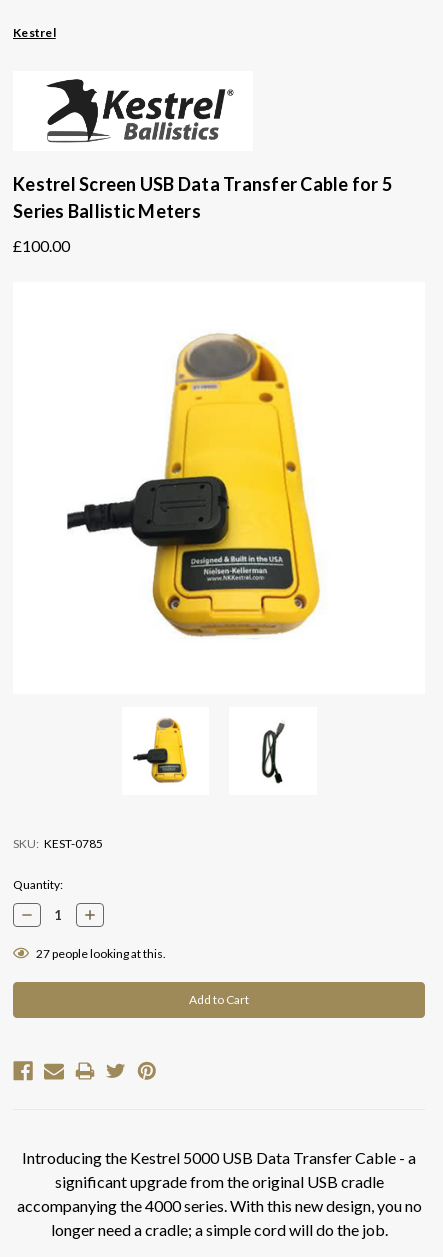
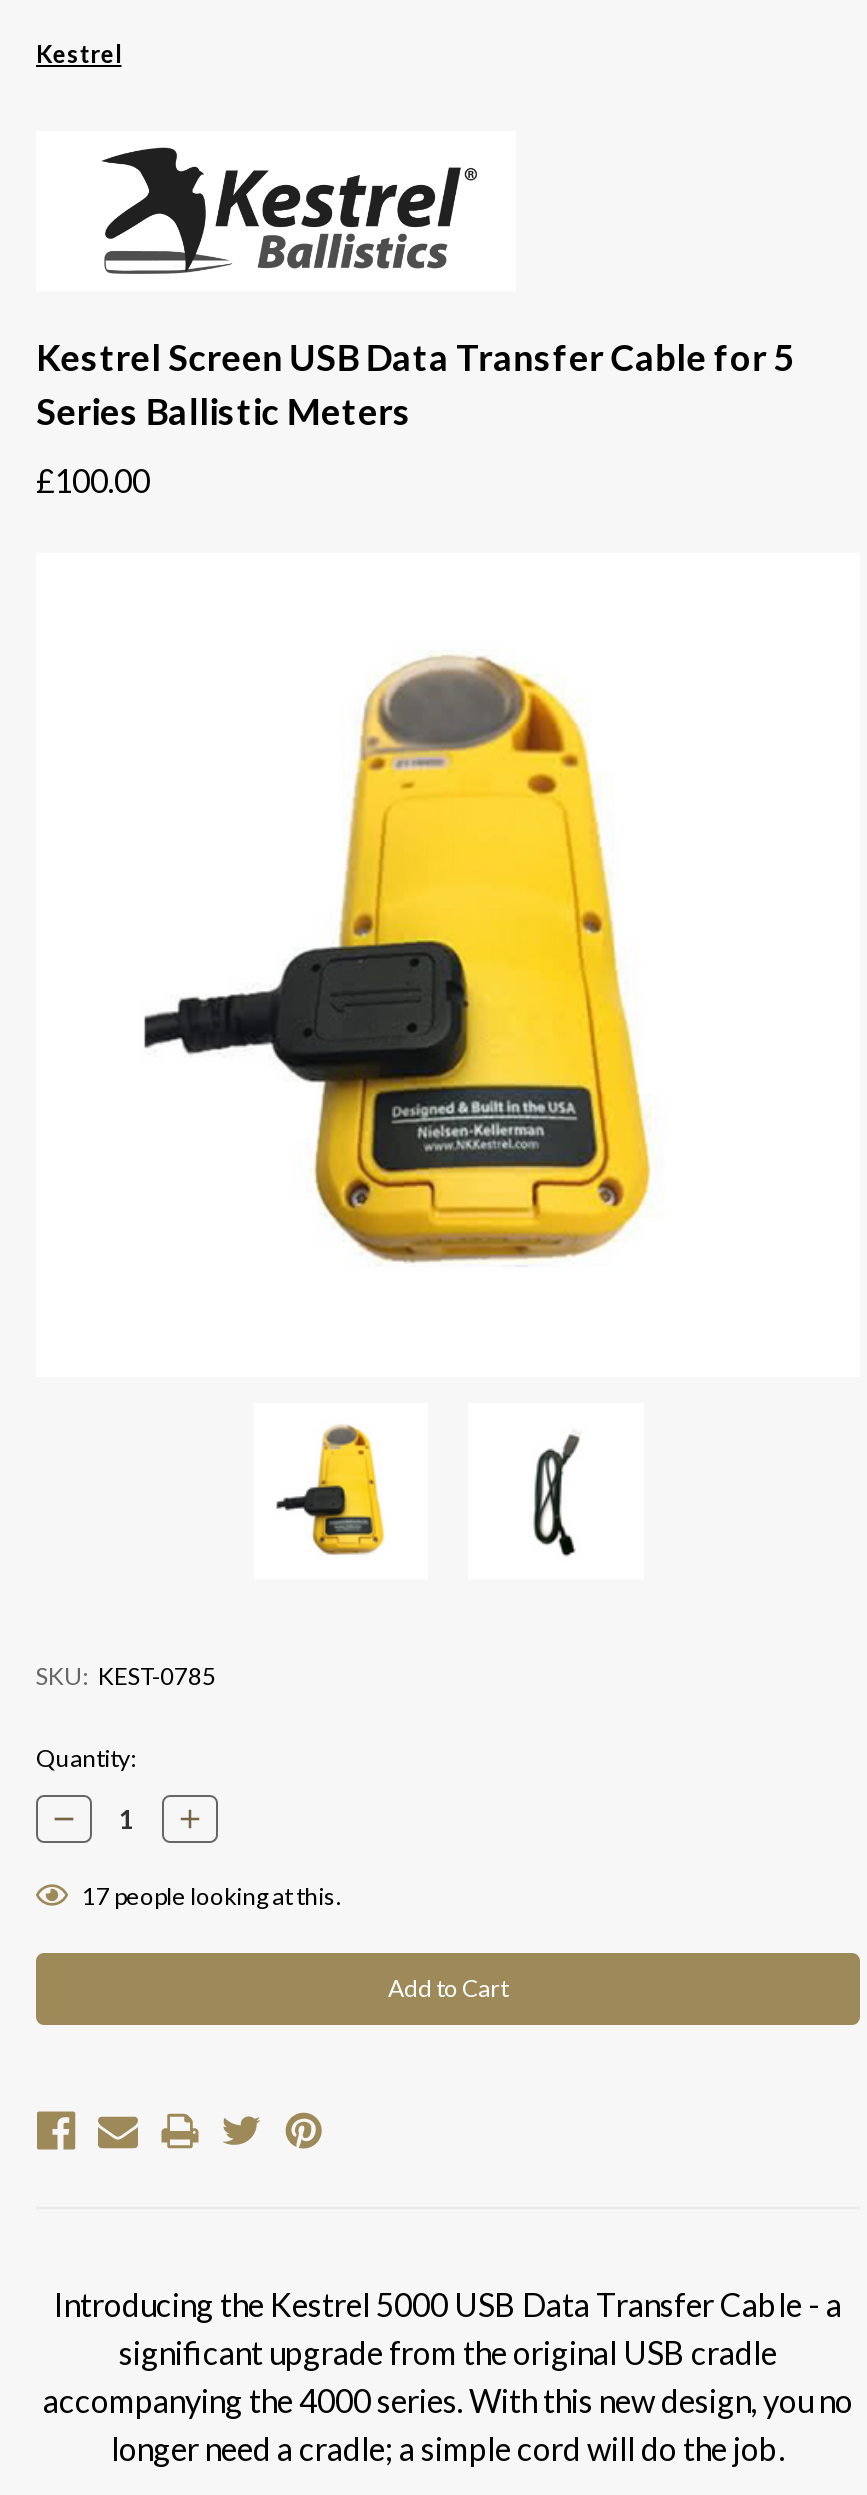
[36,946,166,961] 27 people looking at this. -> [82,1881,342,1911] 17 people looking at this.

